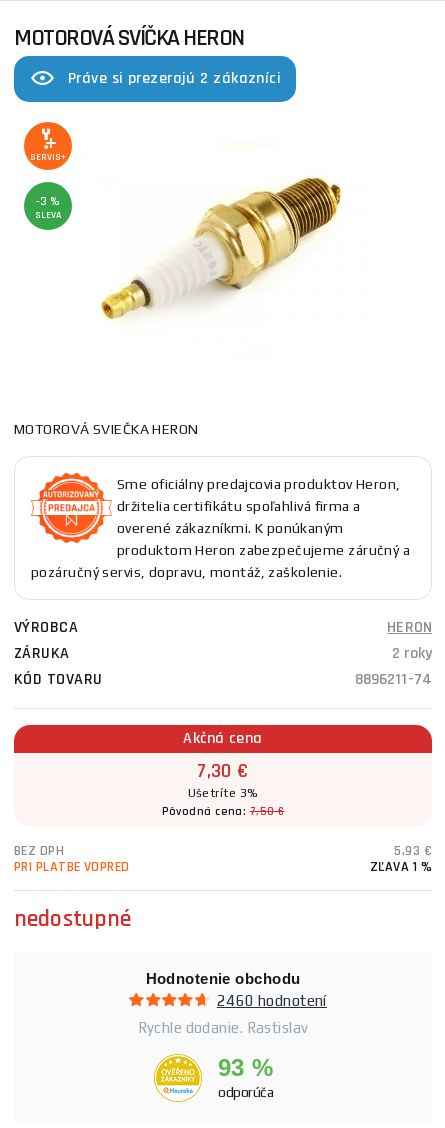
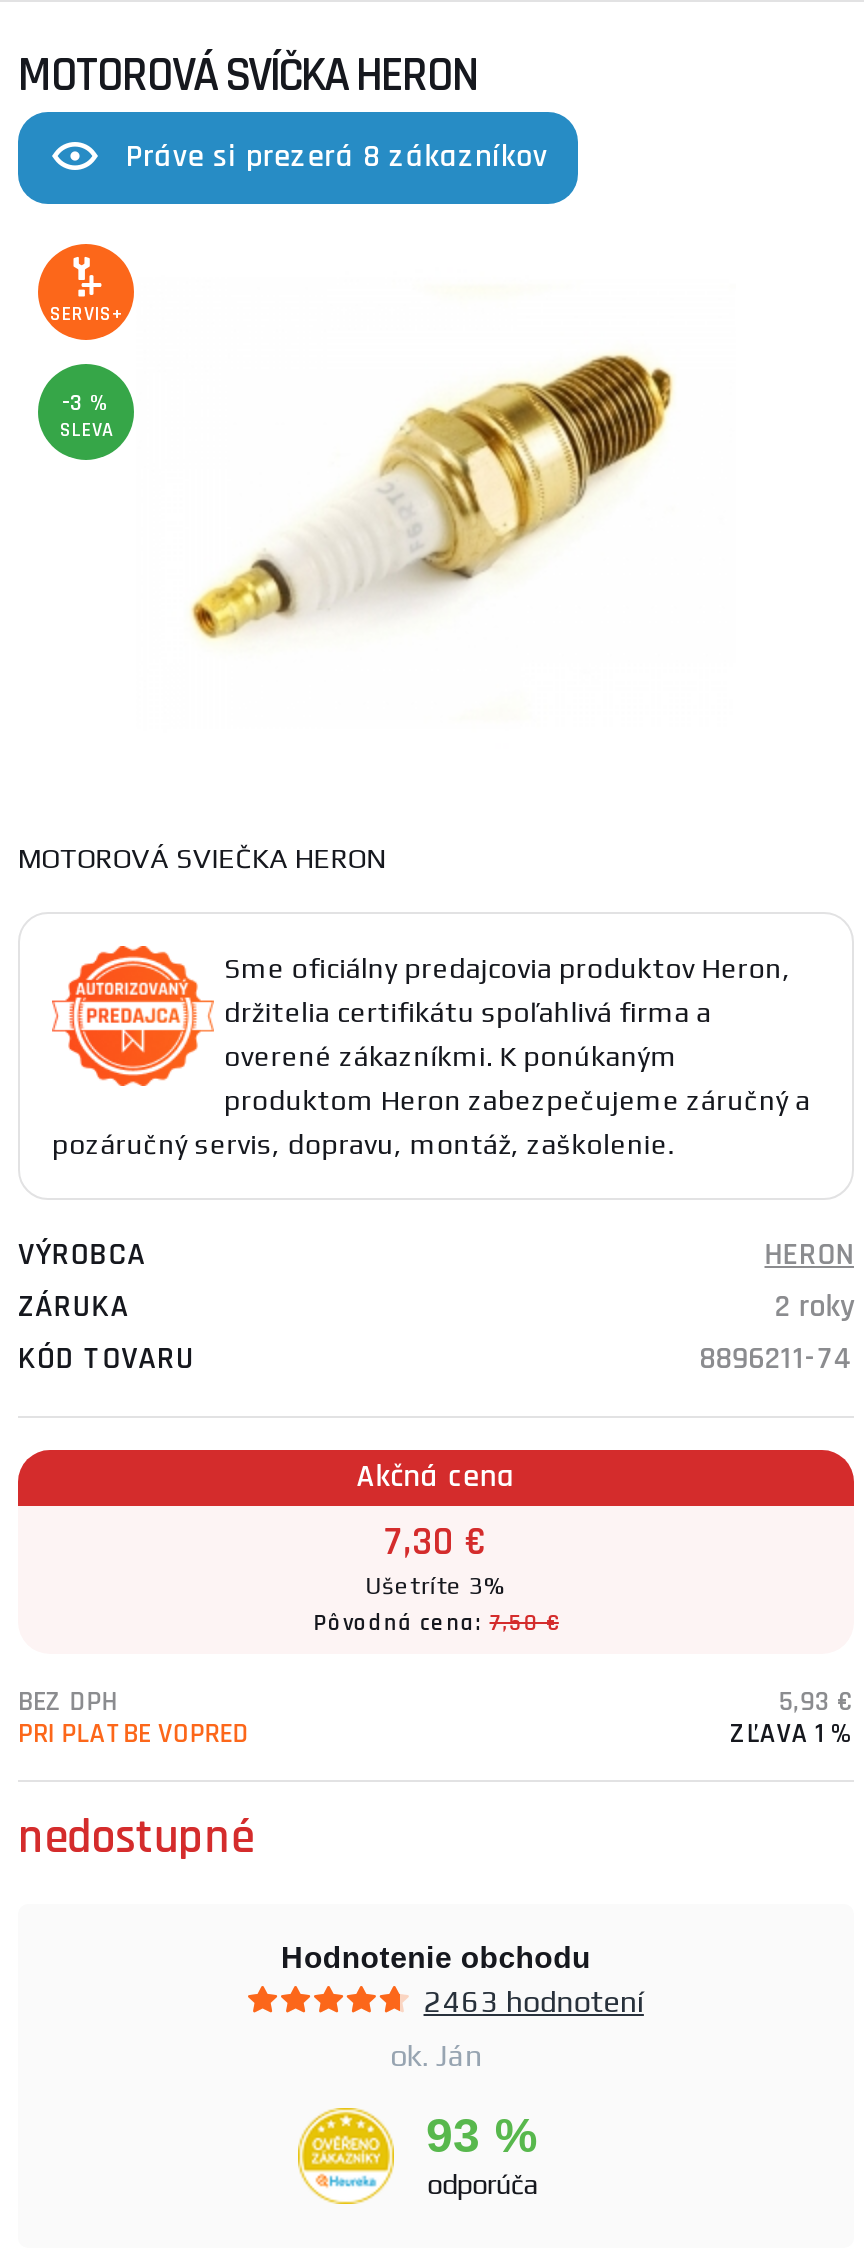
[68,68,281,89] Práve si prezerajú 2 zákazníci -> [126,136,548,178] Práve si prezerá 8 zákazníkov
[217,992,327,1009] 2460 hodnotení -> [424,1984,644,2018] 2463 hodnotení
[137,1019,308,1036] Rychle dodanie. Rastislav -> [390,2038,482,2072] ok. Ján

